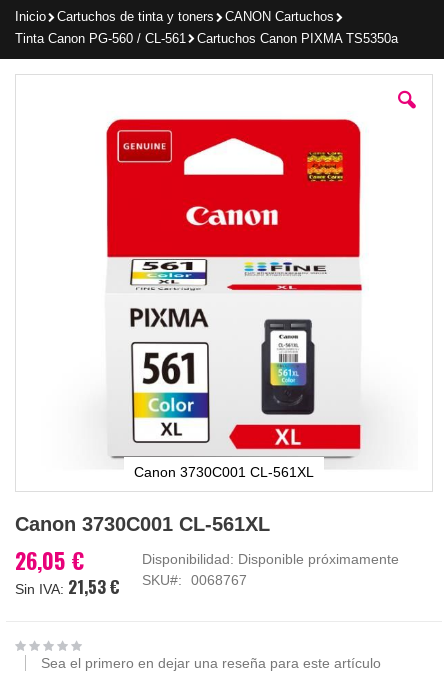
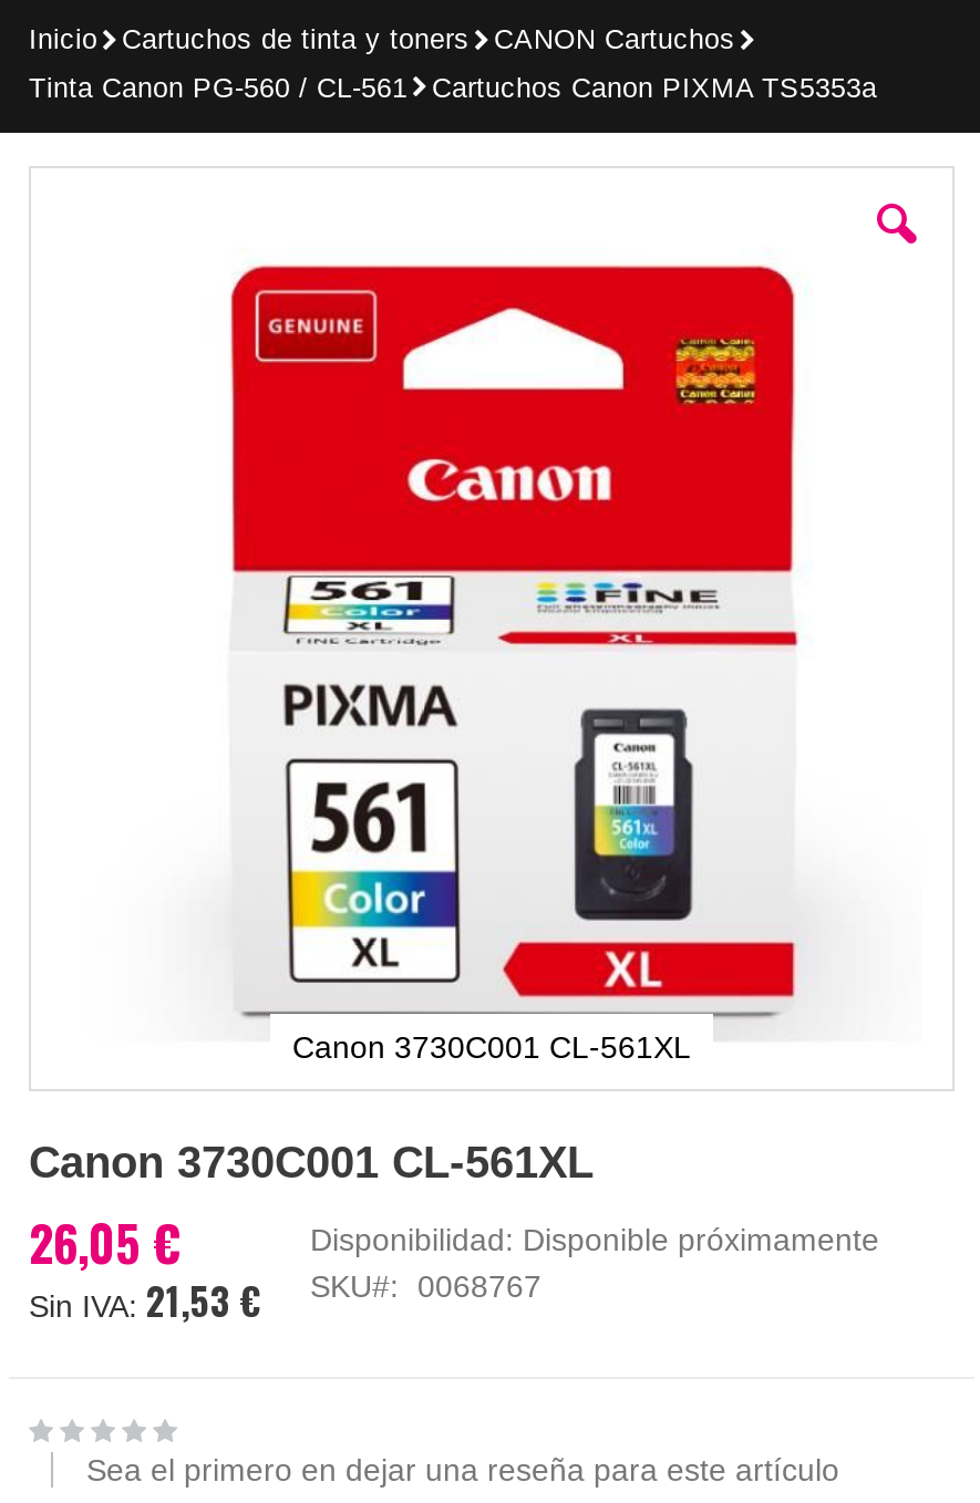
[197,32,398,46] Cartuchos Canon PIXMA TS5350a -> [432,73,877,104] Cartuchos Canon PIXMA TS5353a

